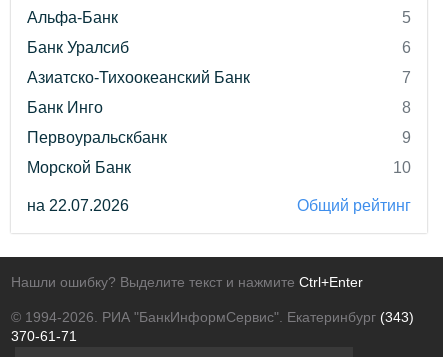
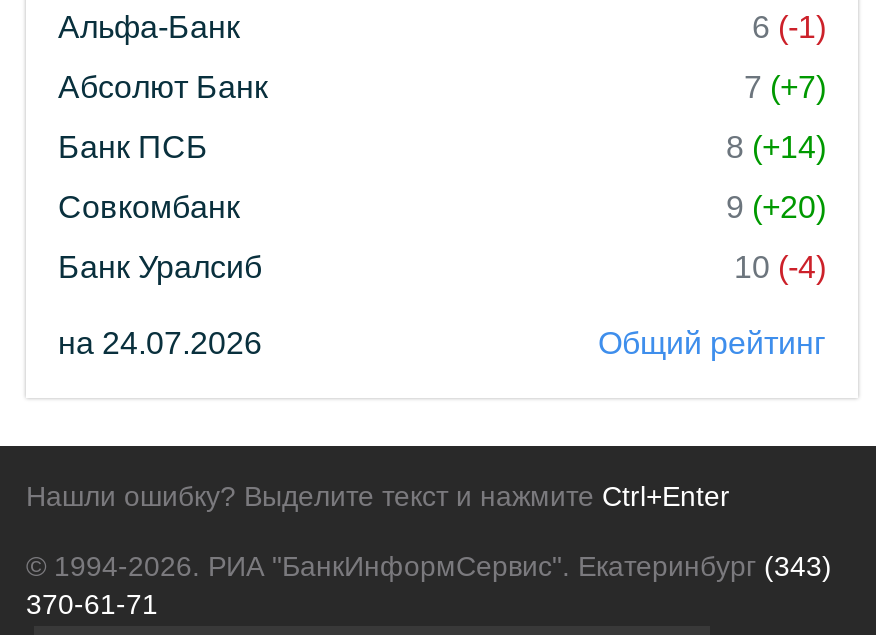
[402,9,411,26] 5 -> [58,11,826,225] 6 (-1) | Абсолют Банк | 7 (+7) | Банк ПСБ | 8 (+14) | Совкомбанк | 9 (+20)
[27,39,411,214] 6 | Азиатско-Тихоокеанский Банк | 7 | Банк Инго | 8 | Первоуральскбанк | 9 | Морской Банк | 10 | на 22.07.2026 -> [58,251,826,361] 10 (-4) | на 24.07.2026
moved [27,39,129,56] -> [58,251,262,285]: Банк Уралсиб

